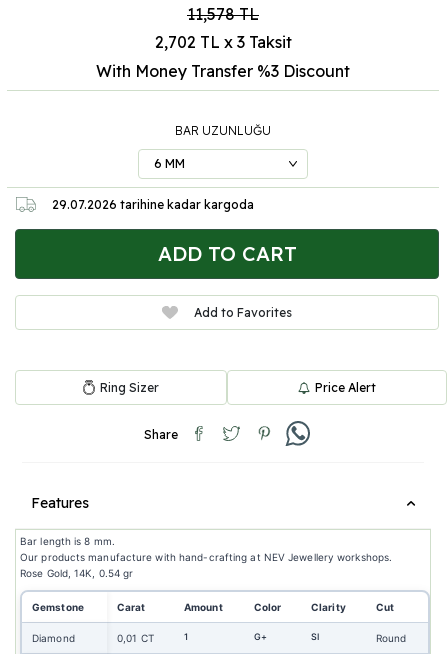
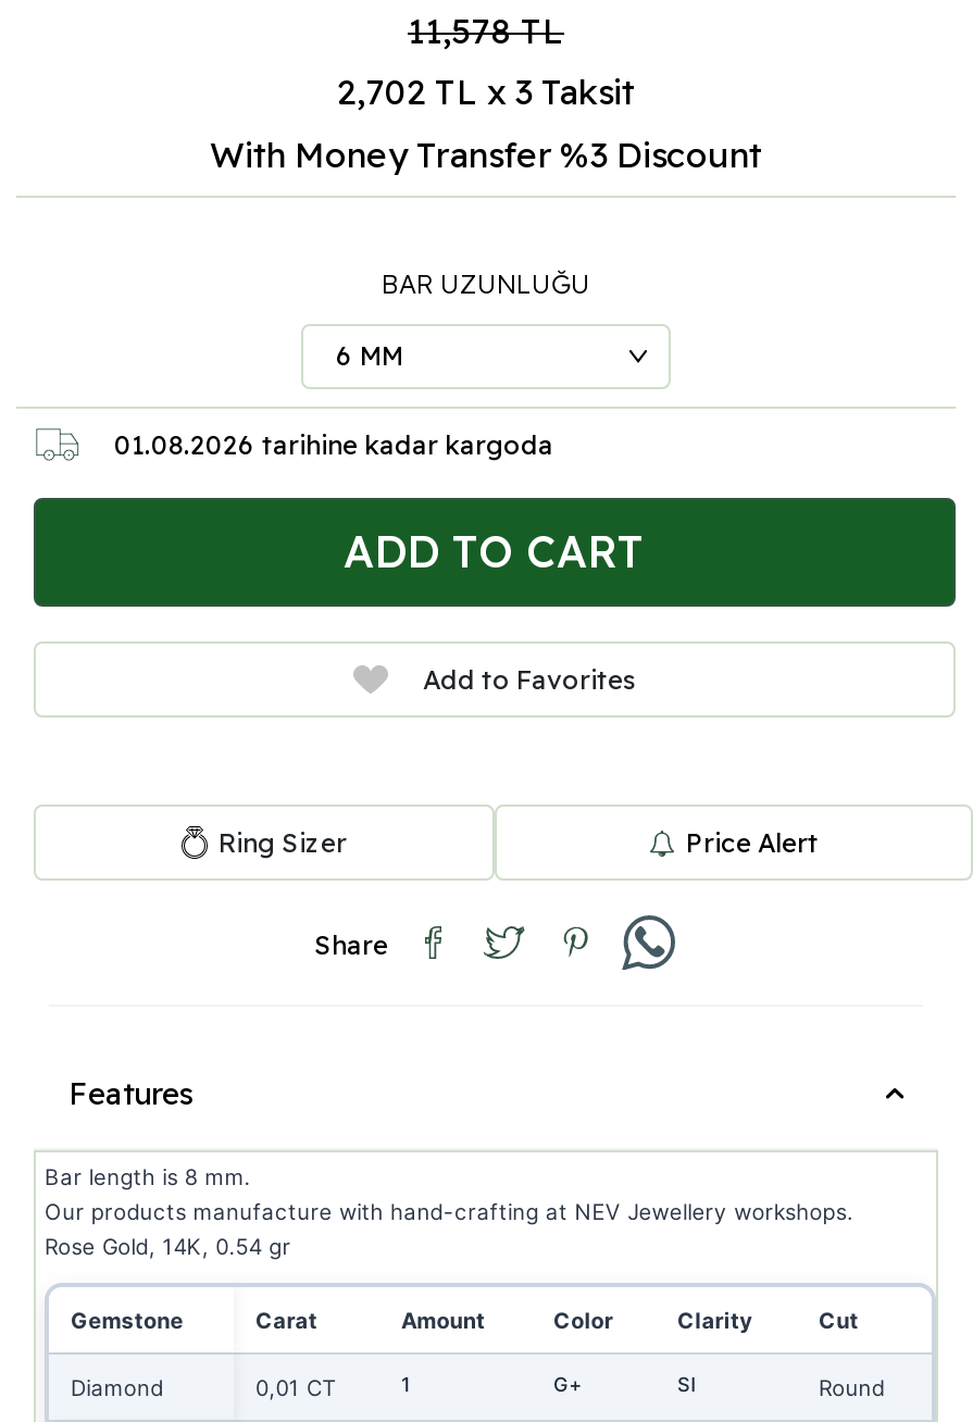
[52,196,254,211] 29.07.2026 tarihine kadar kargoda -> [114,427,553,460] 01.08.2026 tarihine kadar kargoda

